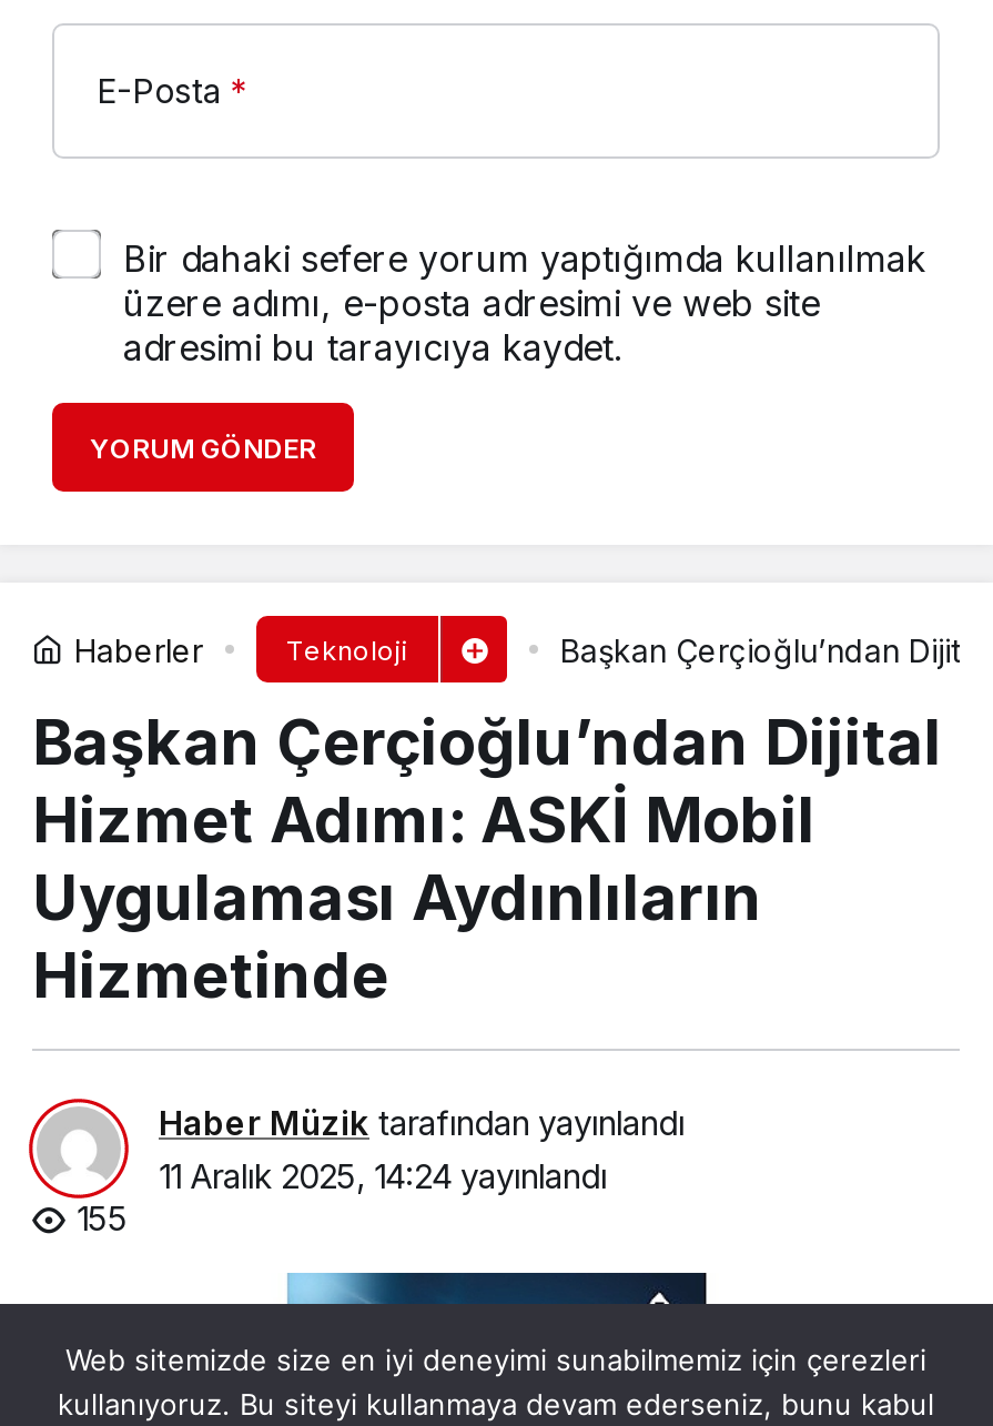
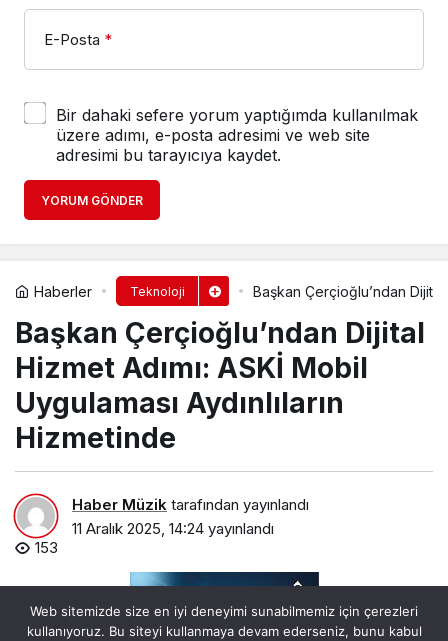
[77,1197,128,1239] 155 -> [35,538,58,557] 153

